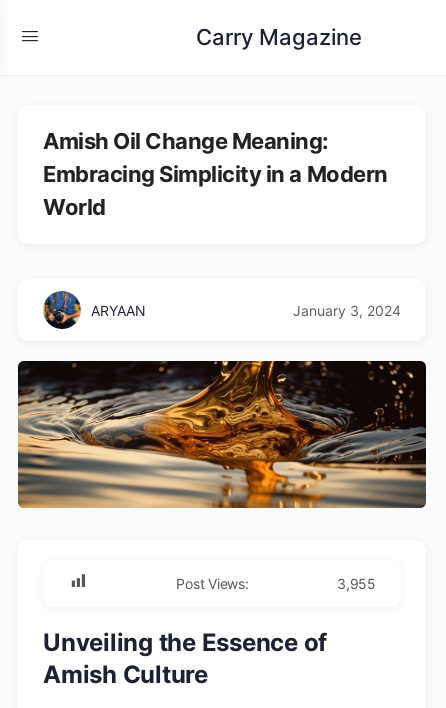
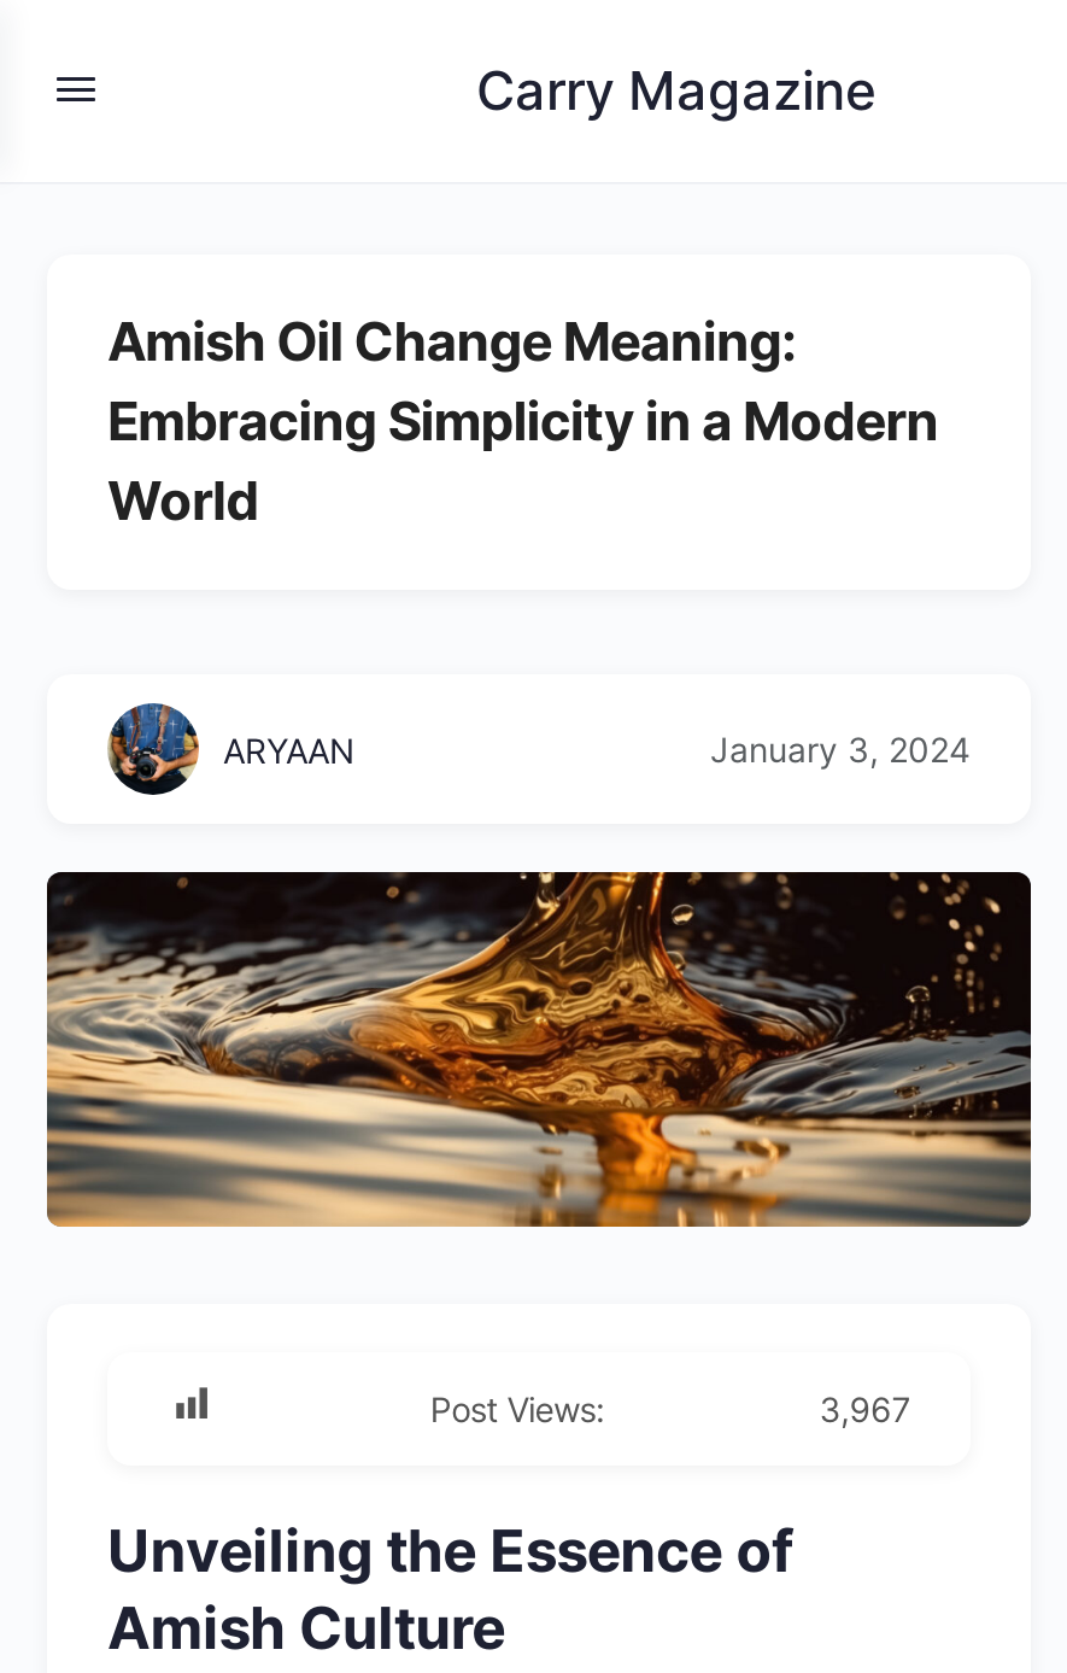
[337,575,376,592] 3,955 -> [819,1388,910,1429] 3,967

